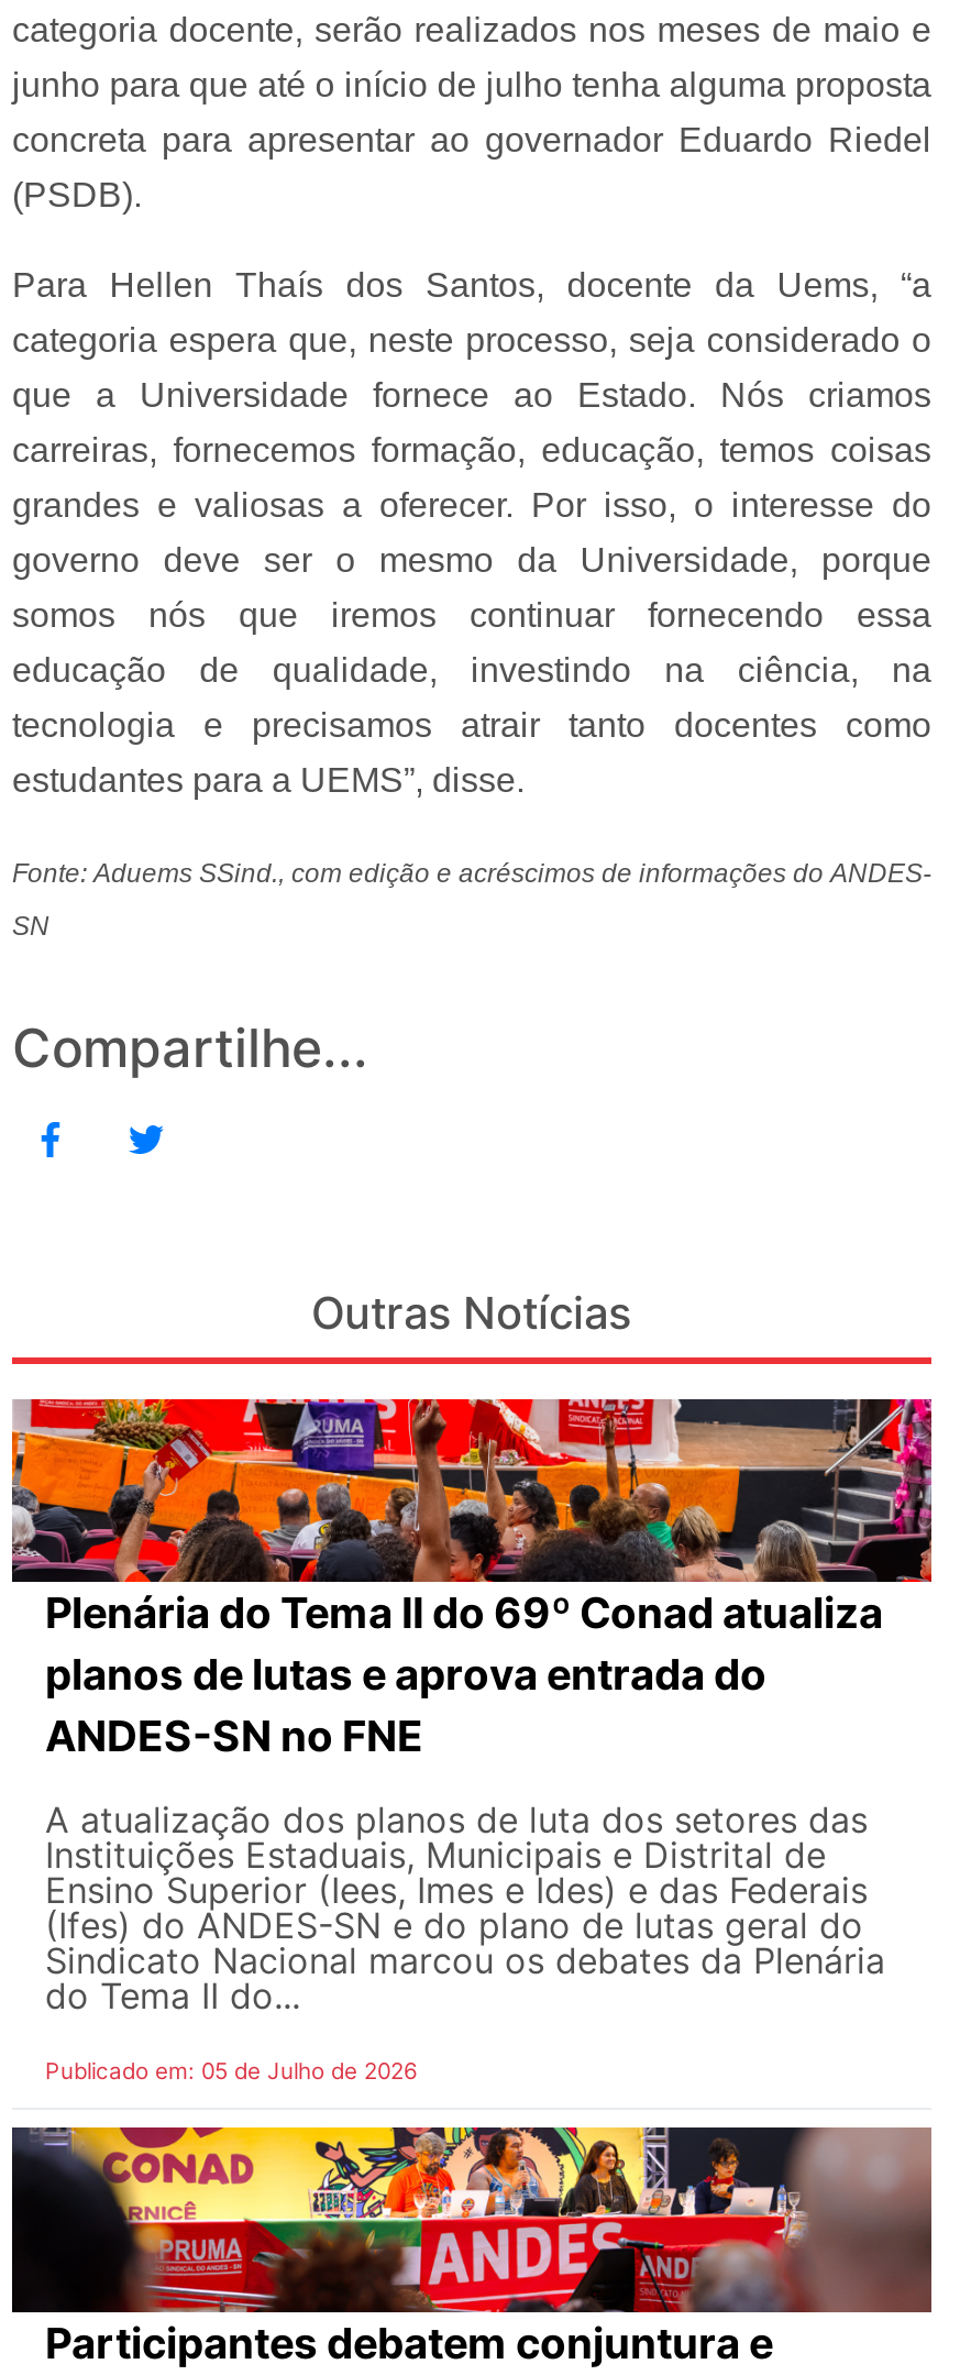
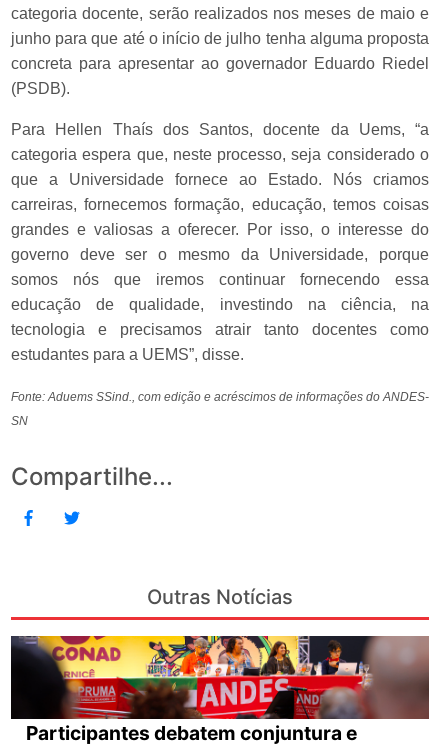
[10,1397,931,2084] [image] | Plenária do Tema II do 69º Conad atualiza | planos de lutas e aprova entrada do | ANDES-SN no FNE | A atualização dos planos de luta dos setores das | Instituições Estaduais, Municipais e Distrital de | Ensino Superior (Iees, Imes e Ides) e das Federais | (Ifes) do ANDES-SN e do plano de lutas geral do | Sindicato Nacional marcou os debates da Plenária | do Tema II do... | Publicado em: 05 de Julho de 2026 -> none

